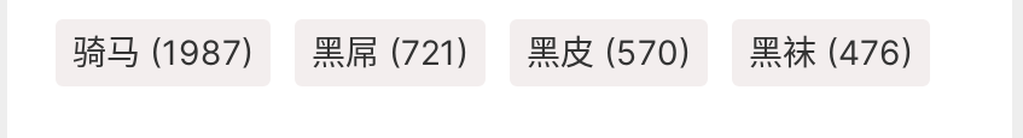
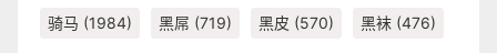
[72,30,254,71] 骑马(1987) -> [48,13,132,32] 骑马(1984)
[312,30,469,71] 黑屌(721) -> [159,13,232,32] 黑屌(719)

